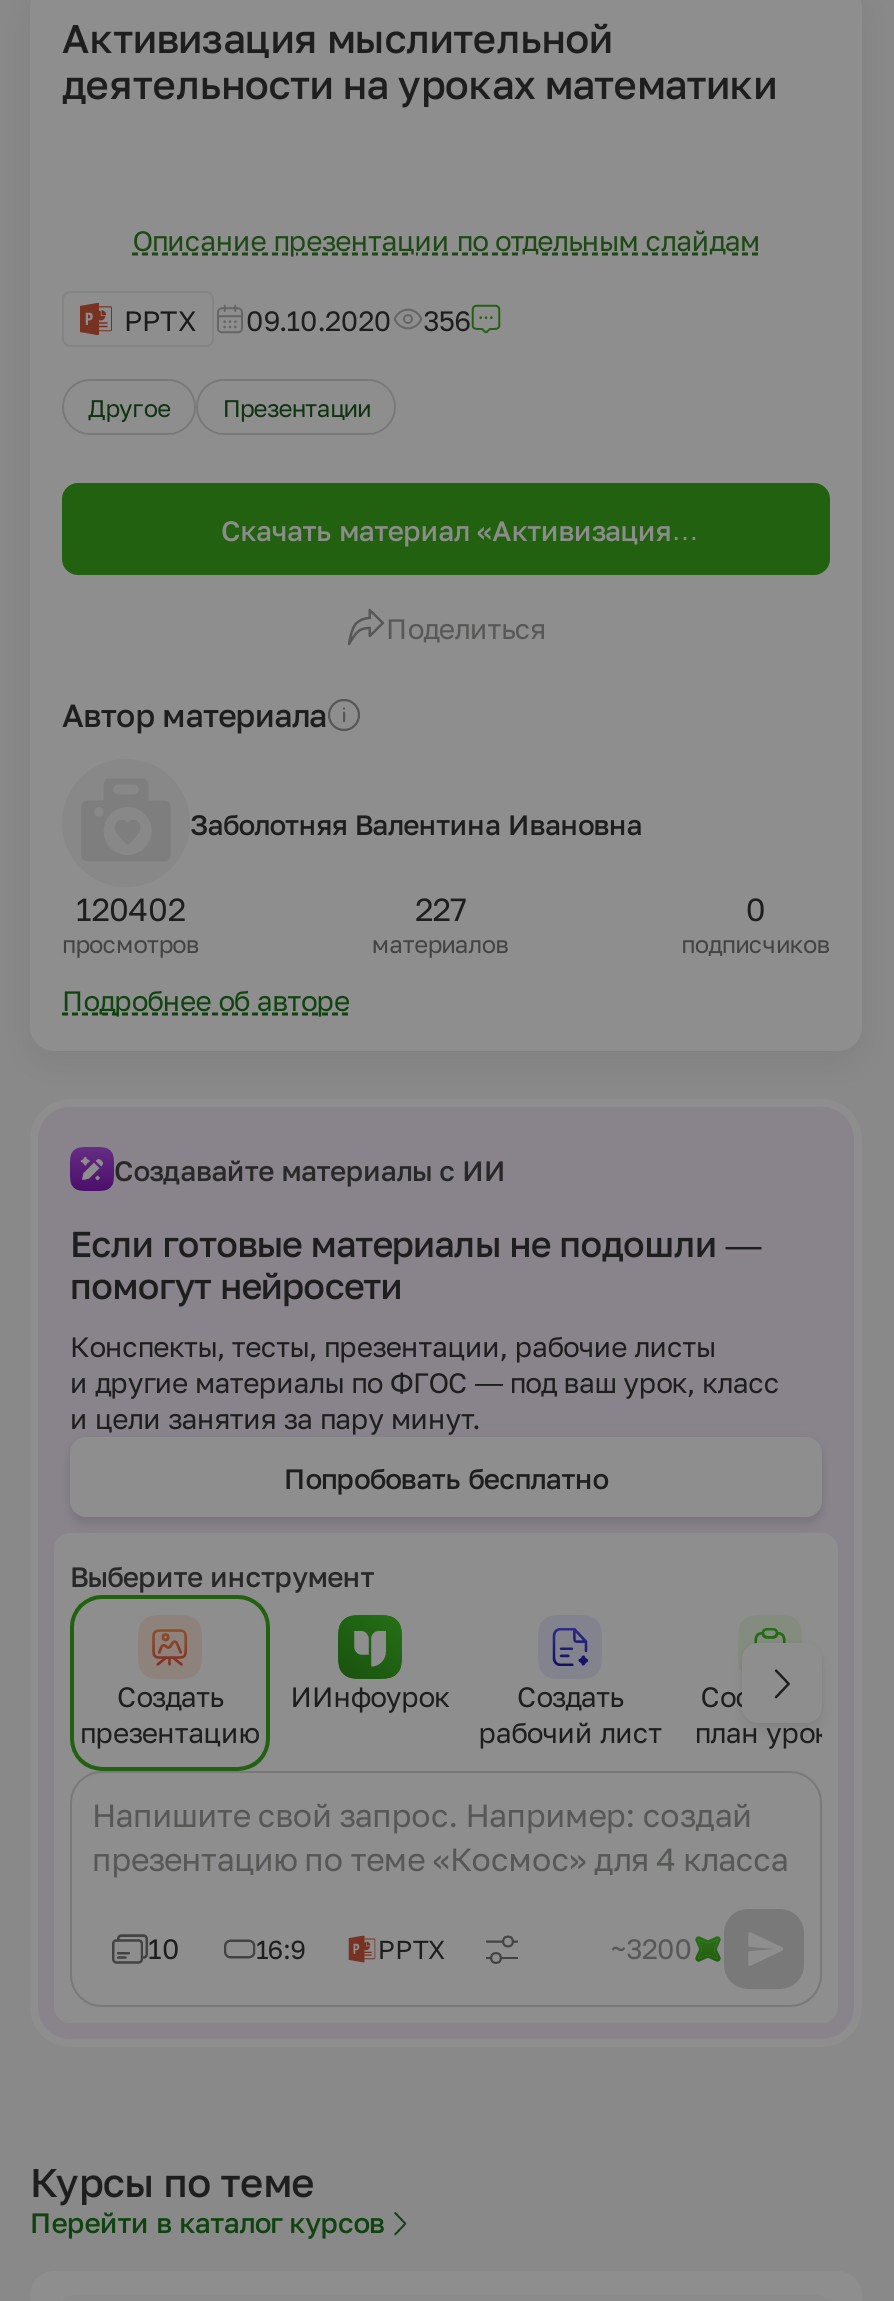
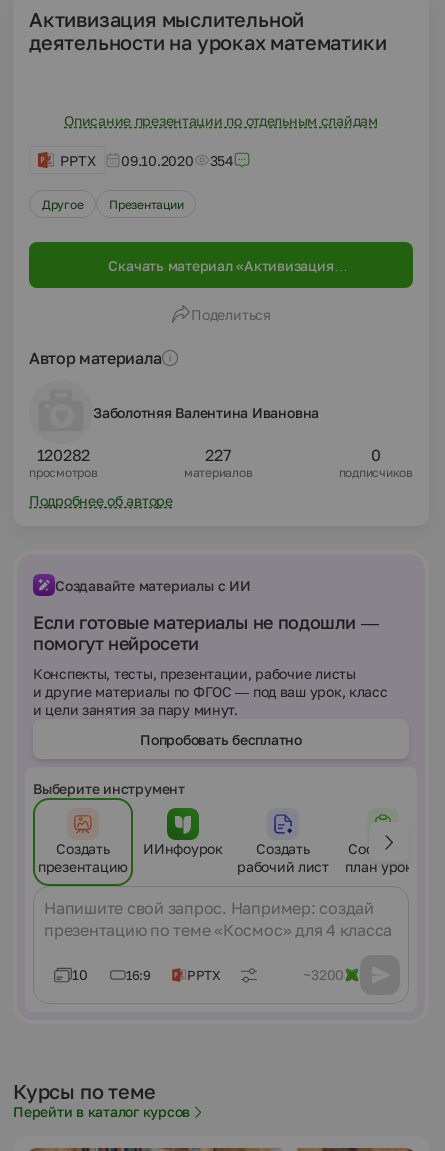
[124,302,470,336] PPTX 09.10.2020 356 -> [60,151,234,168] PPTX 09.10.2020 354
[76,889,185,929] 120402 -> [36,445,90,465] 120282

